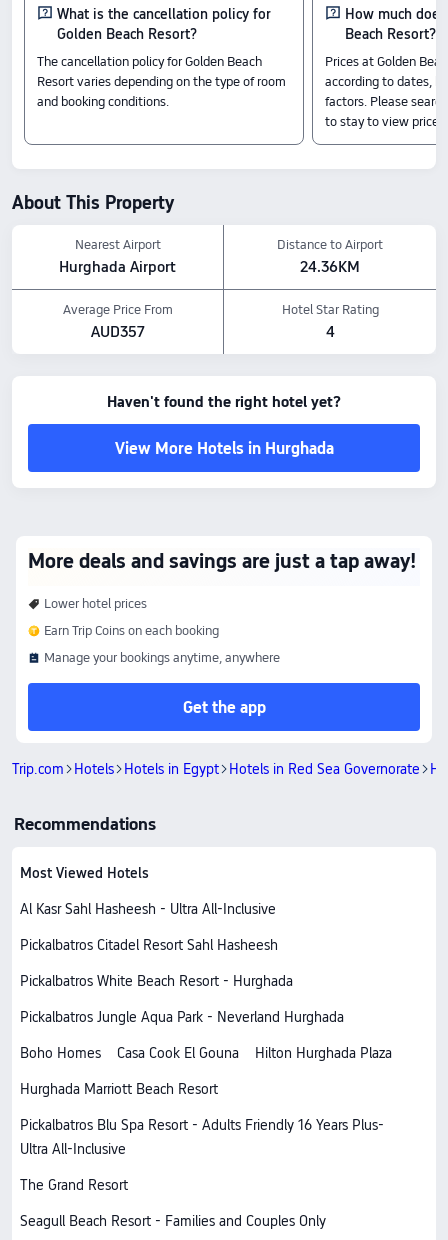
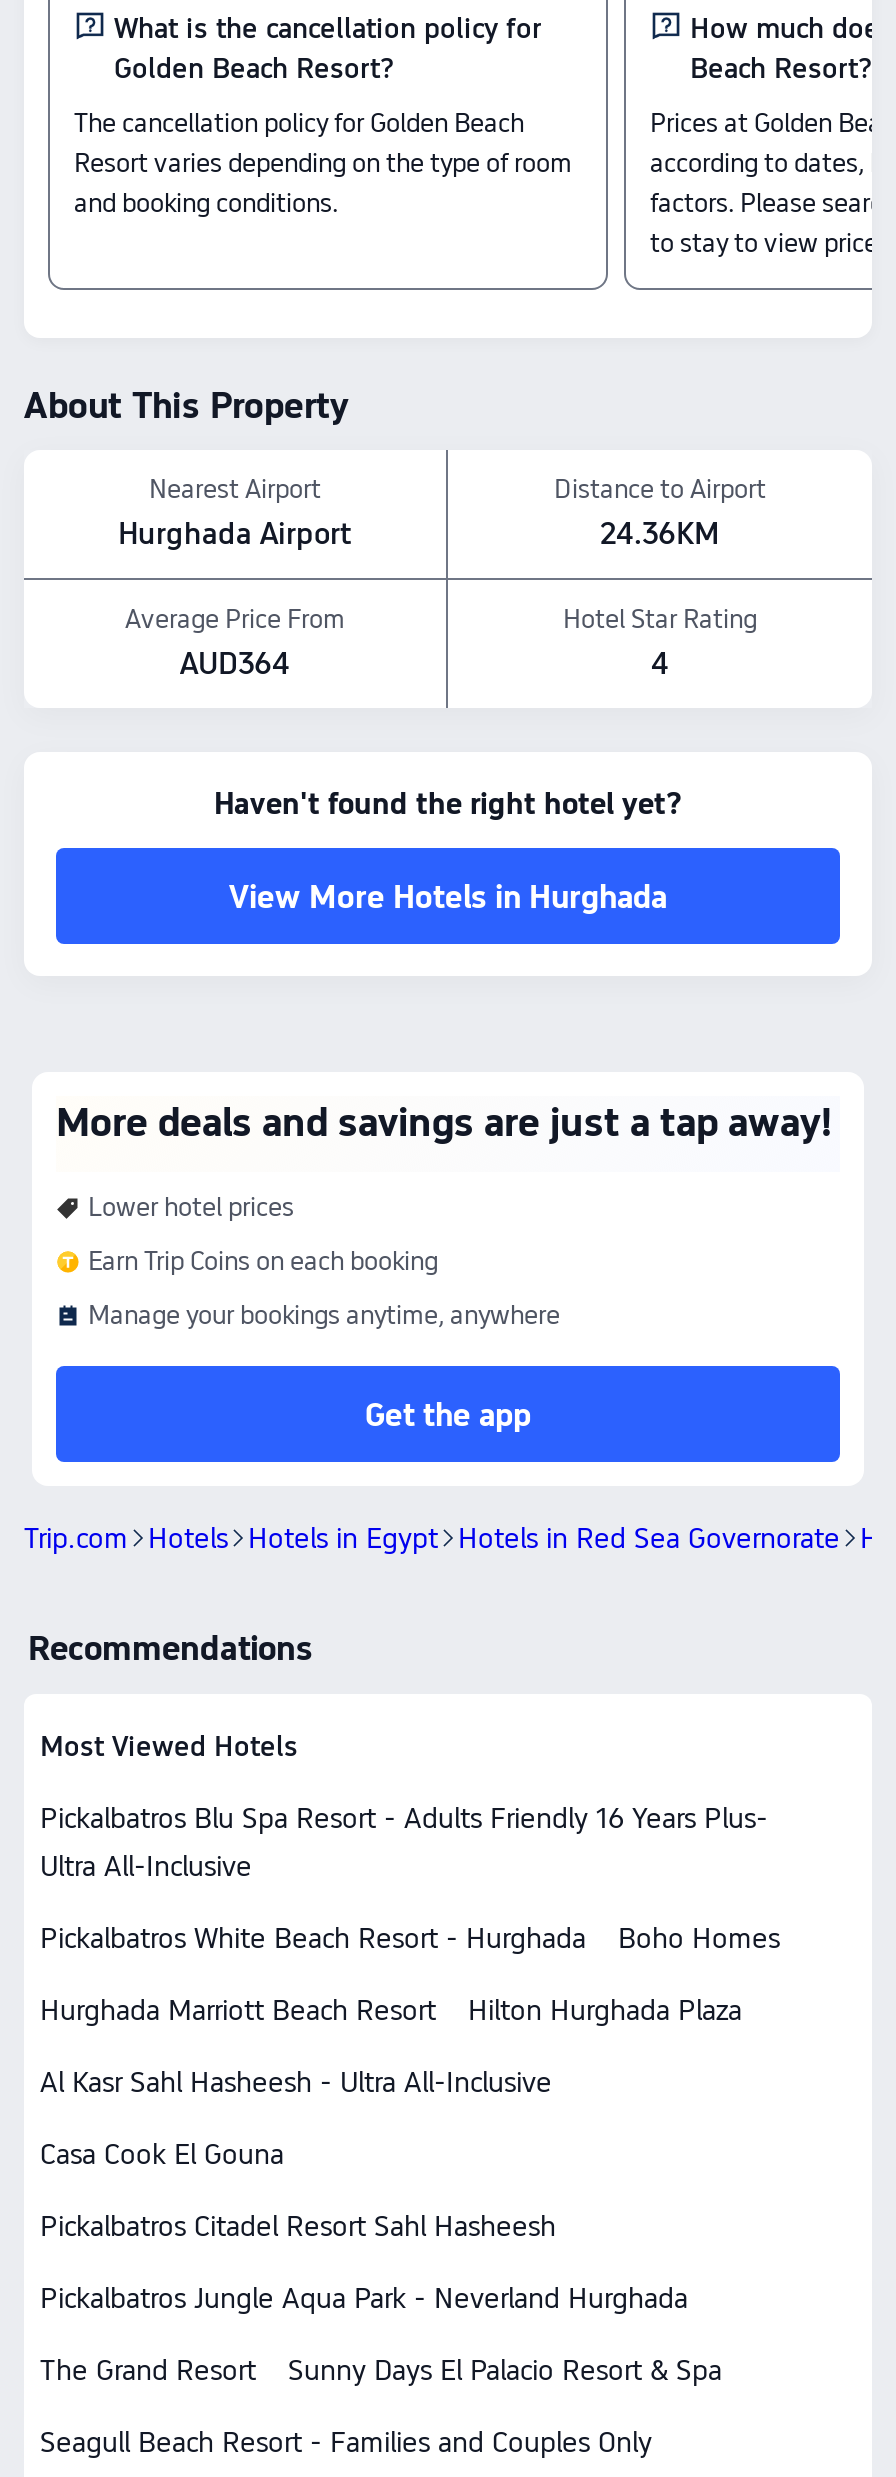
[90,323,144,341] AUD357 -> [180,646,290,682] AUD364
moved [20,901,392,1097] -> [40,1922,780,2314]: Al Kasr Sahl Hasheesh - Ultra All-Inclusive | Pickalbatros Citadel Resort Sahl Hasheesh | Pickalbatros White Beach Resort - Hurghada | Pickalbatros Jungle Aqua Park - Neverland Hurghada | Boho Homes | Casa Cook El Gouna | Hilton Hurghada Plaza | Hurghada Marriott Beach Resort
moved [20,1117,384,1157] -> [40,1802,768,1882]: Pickalbatros Blu Spa Resort - Adults Friendly 16 Years Plus- | Ultra All-Inclusive
none -> [288,2354,722,2386] Sunny Days El Palacio Resort & Spa

